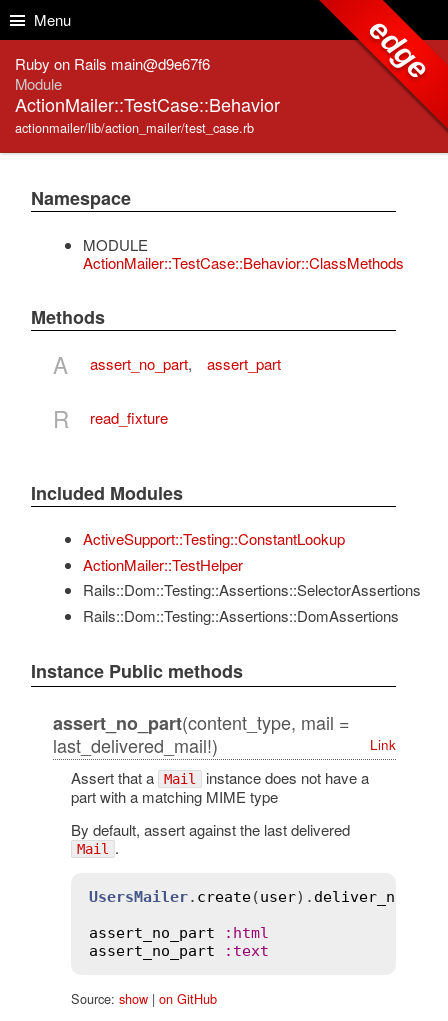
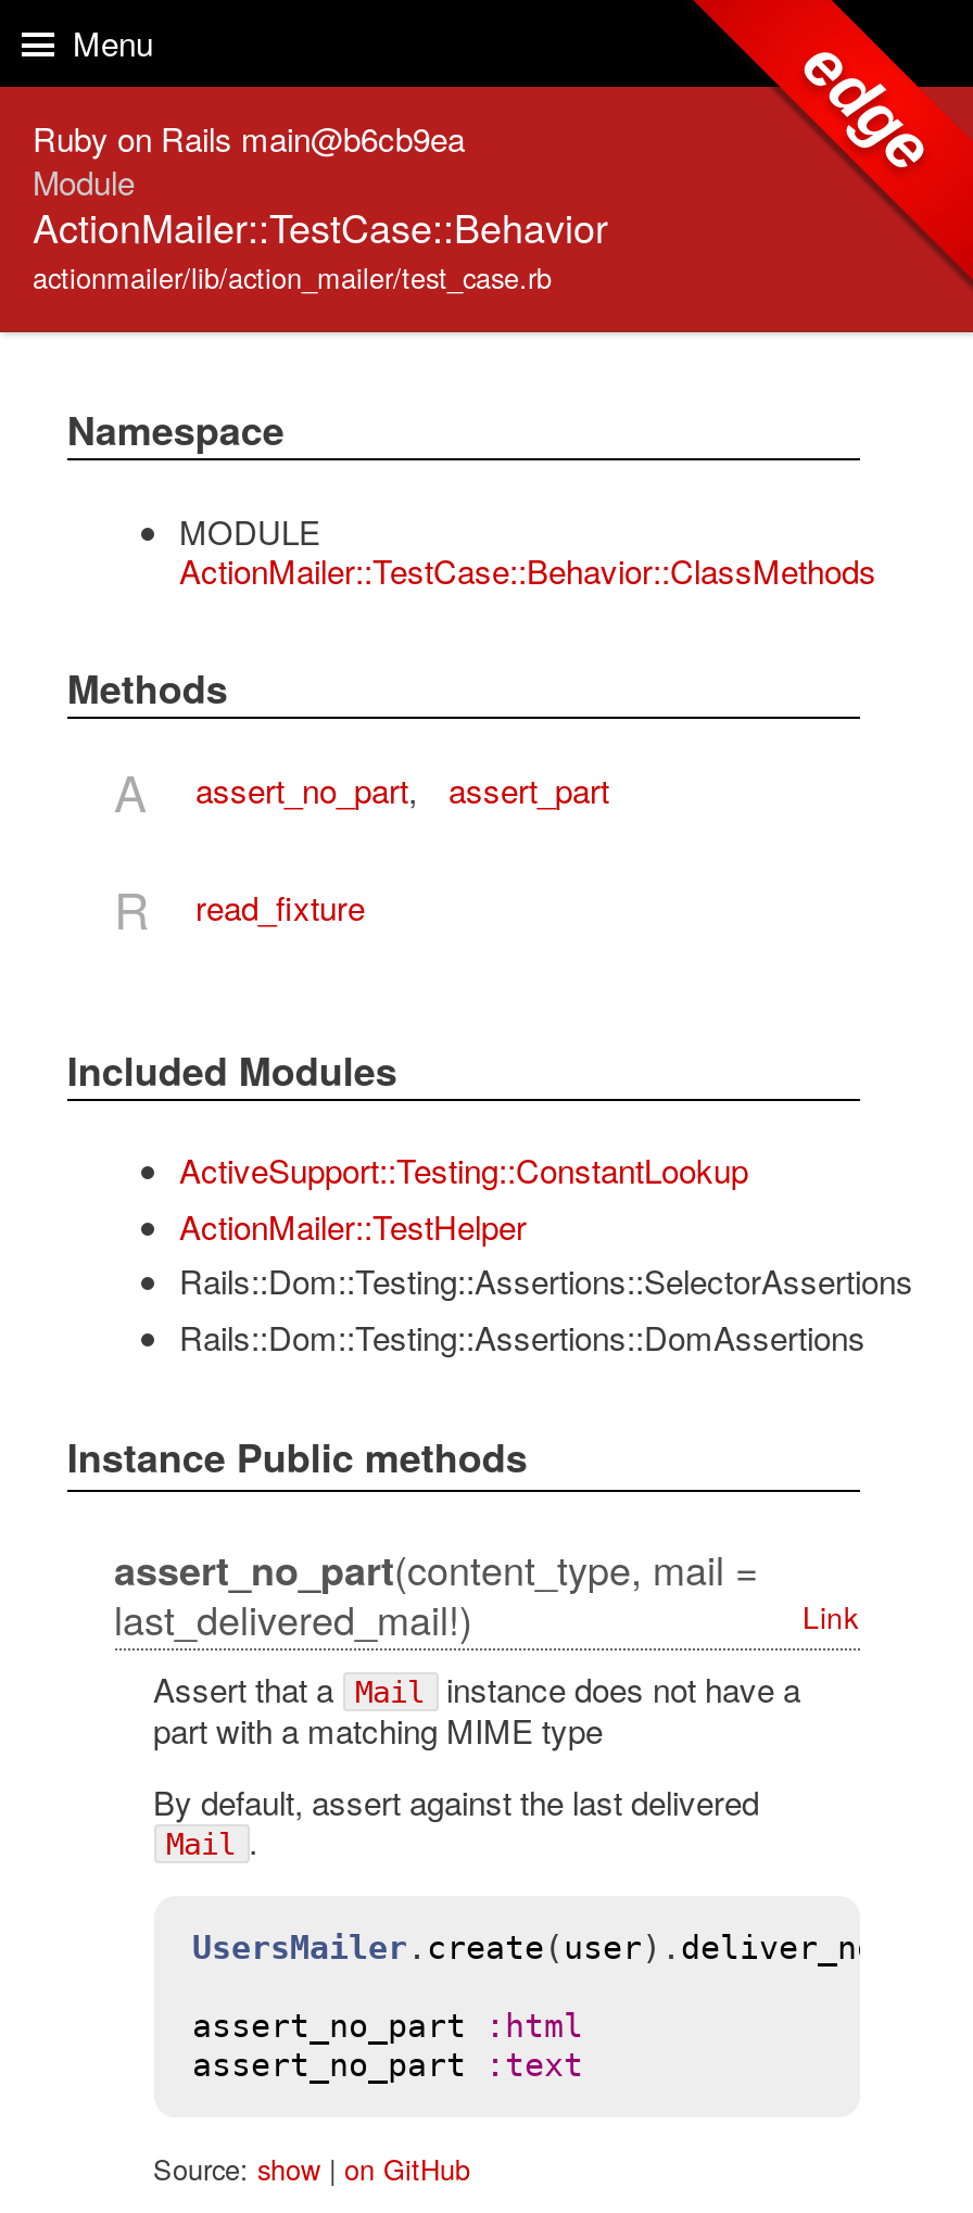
[15,53,210,74] Ruby on Rails main@d9e67f6 -> [33,115,465,161] Ruby on Rails main@b6cb9ea

